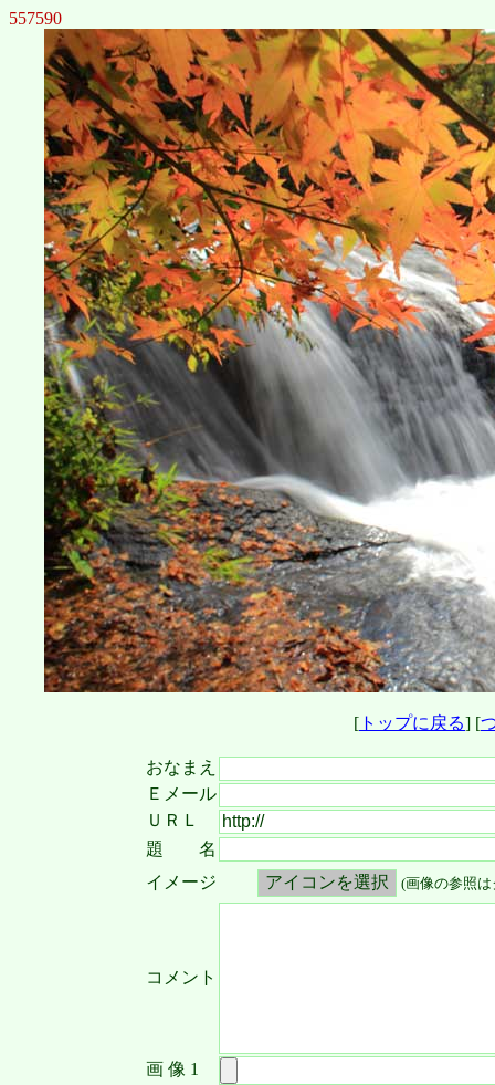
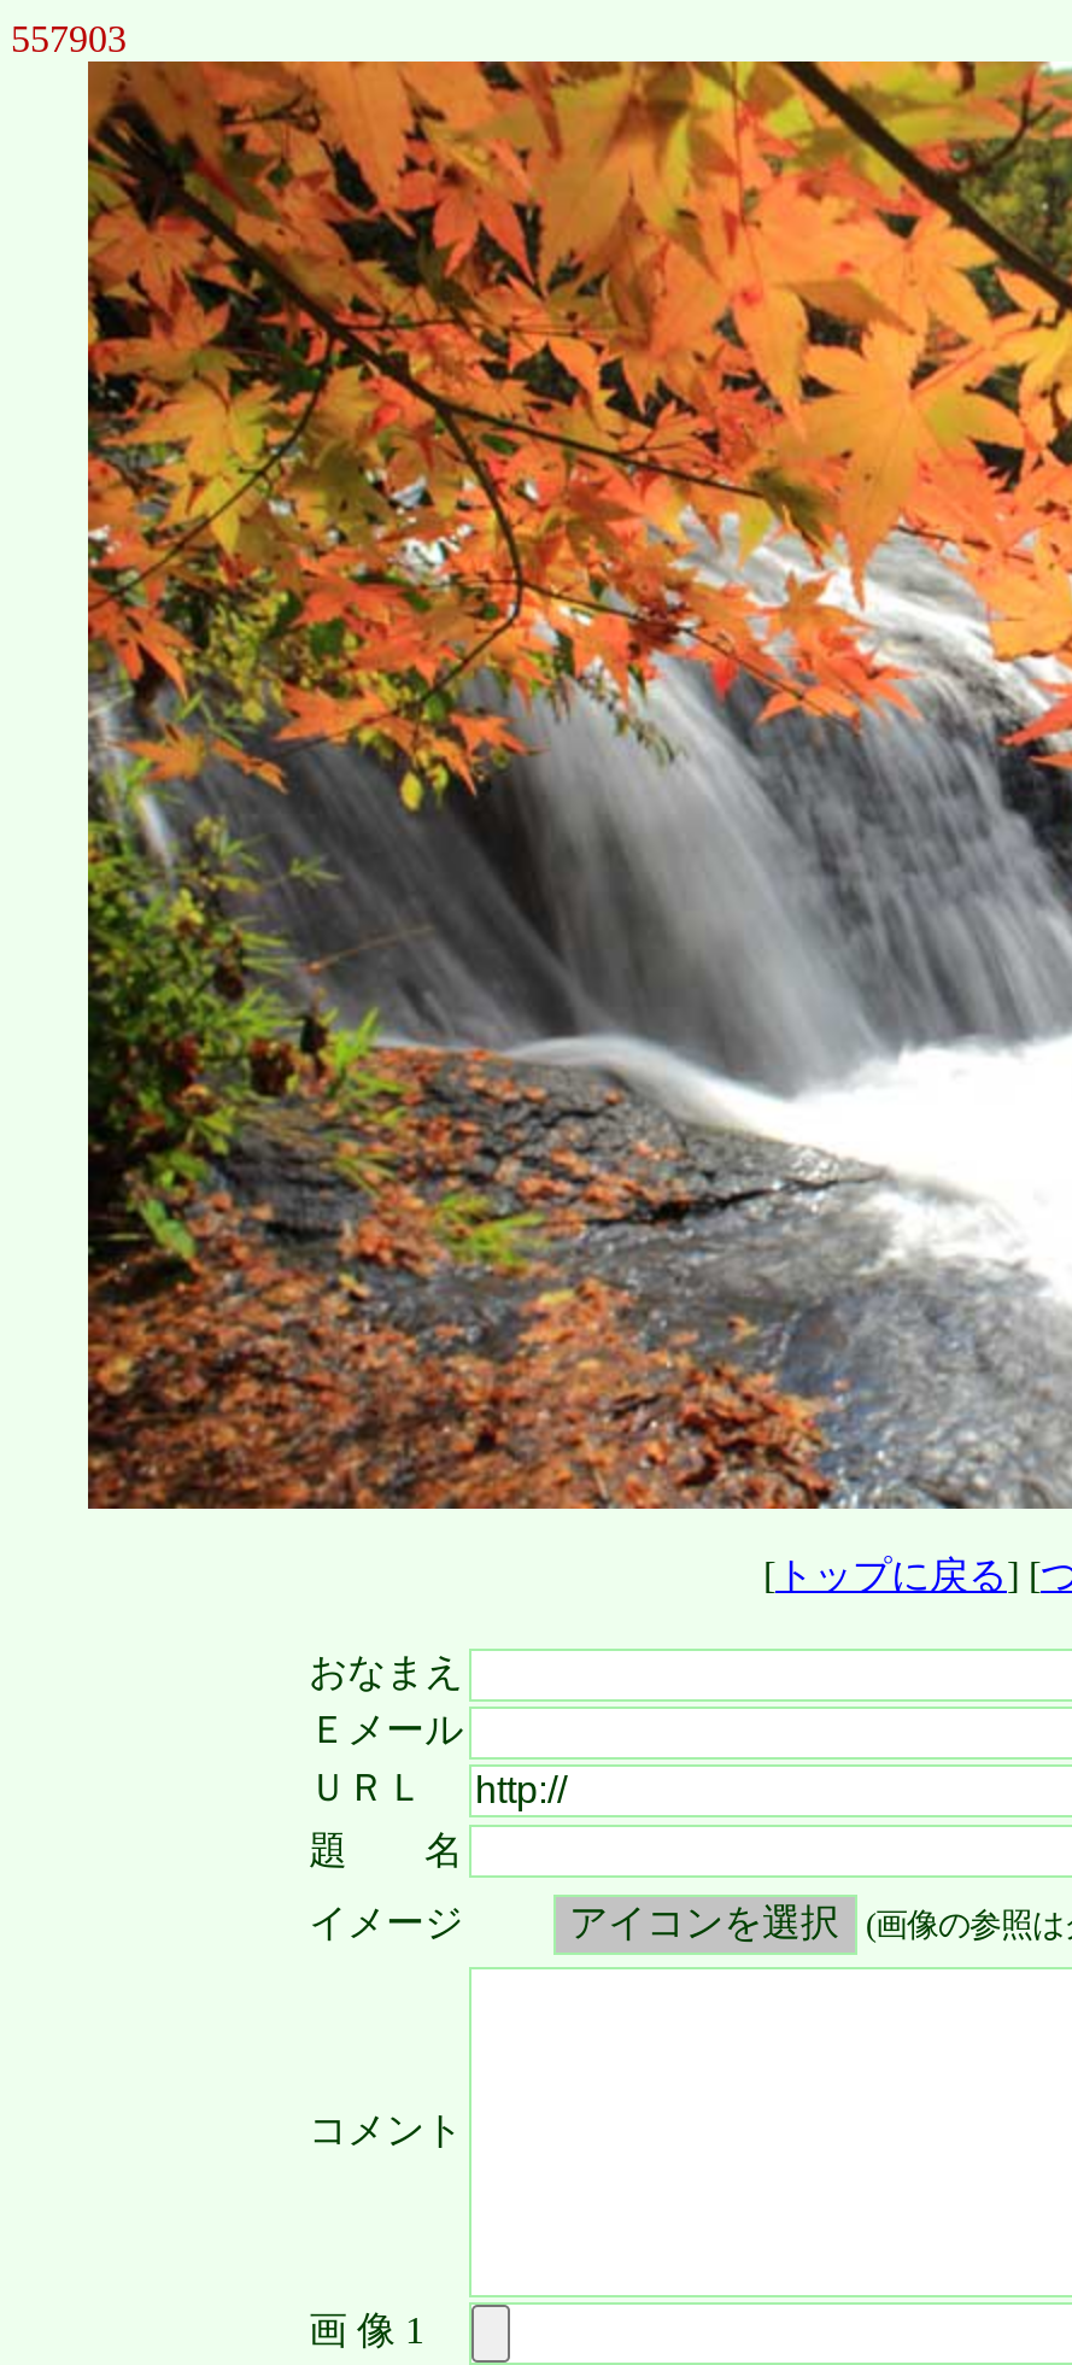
[9,9,62,28] 557590 -> [11,18,127,59] 557903

